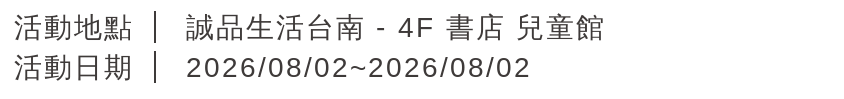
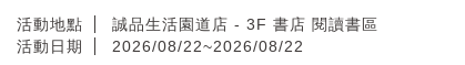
[186,11,606,43] 誠品生活台南 - 4F 書店 兒童館 -> [112,15,378,33] 誠品生活園道店 - 3F 書店 閱讀書區
[14,51,532,83] 活動日期 2026/08/02~2026/08/02 -> [17,37,304,55] 活動日期 2026/08/22~2026/08/22

